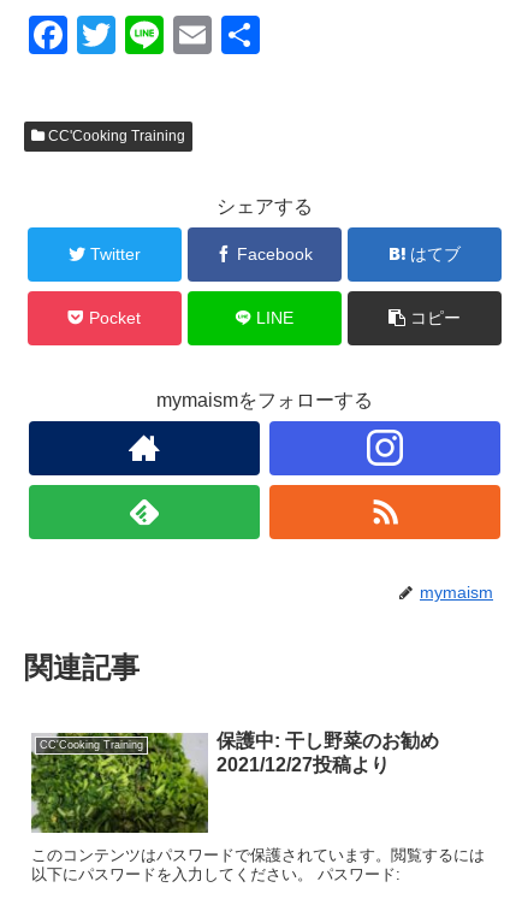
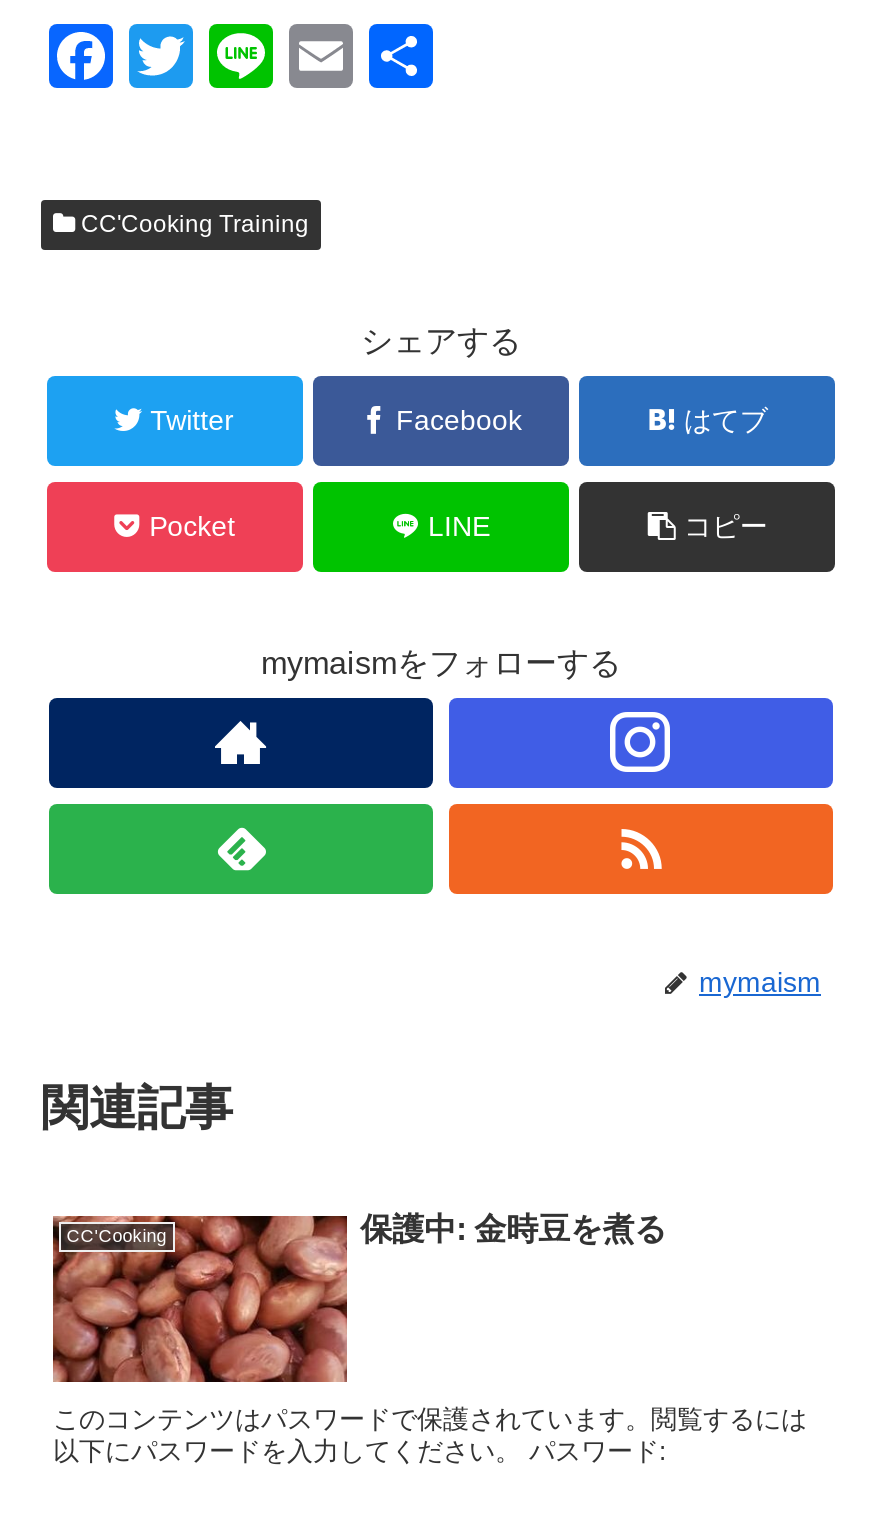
[30,731,439,834] [image] | CC'Cooking Training | 保護中: 干し野菜のお勧め | 2021/12/27投稿より -> [51,1213,666,1384] [image] | CC'Cooking | 保護中: 金時豆を煮る

